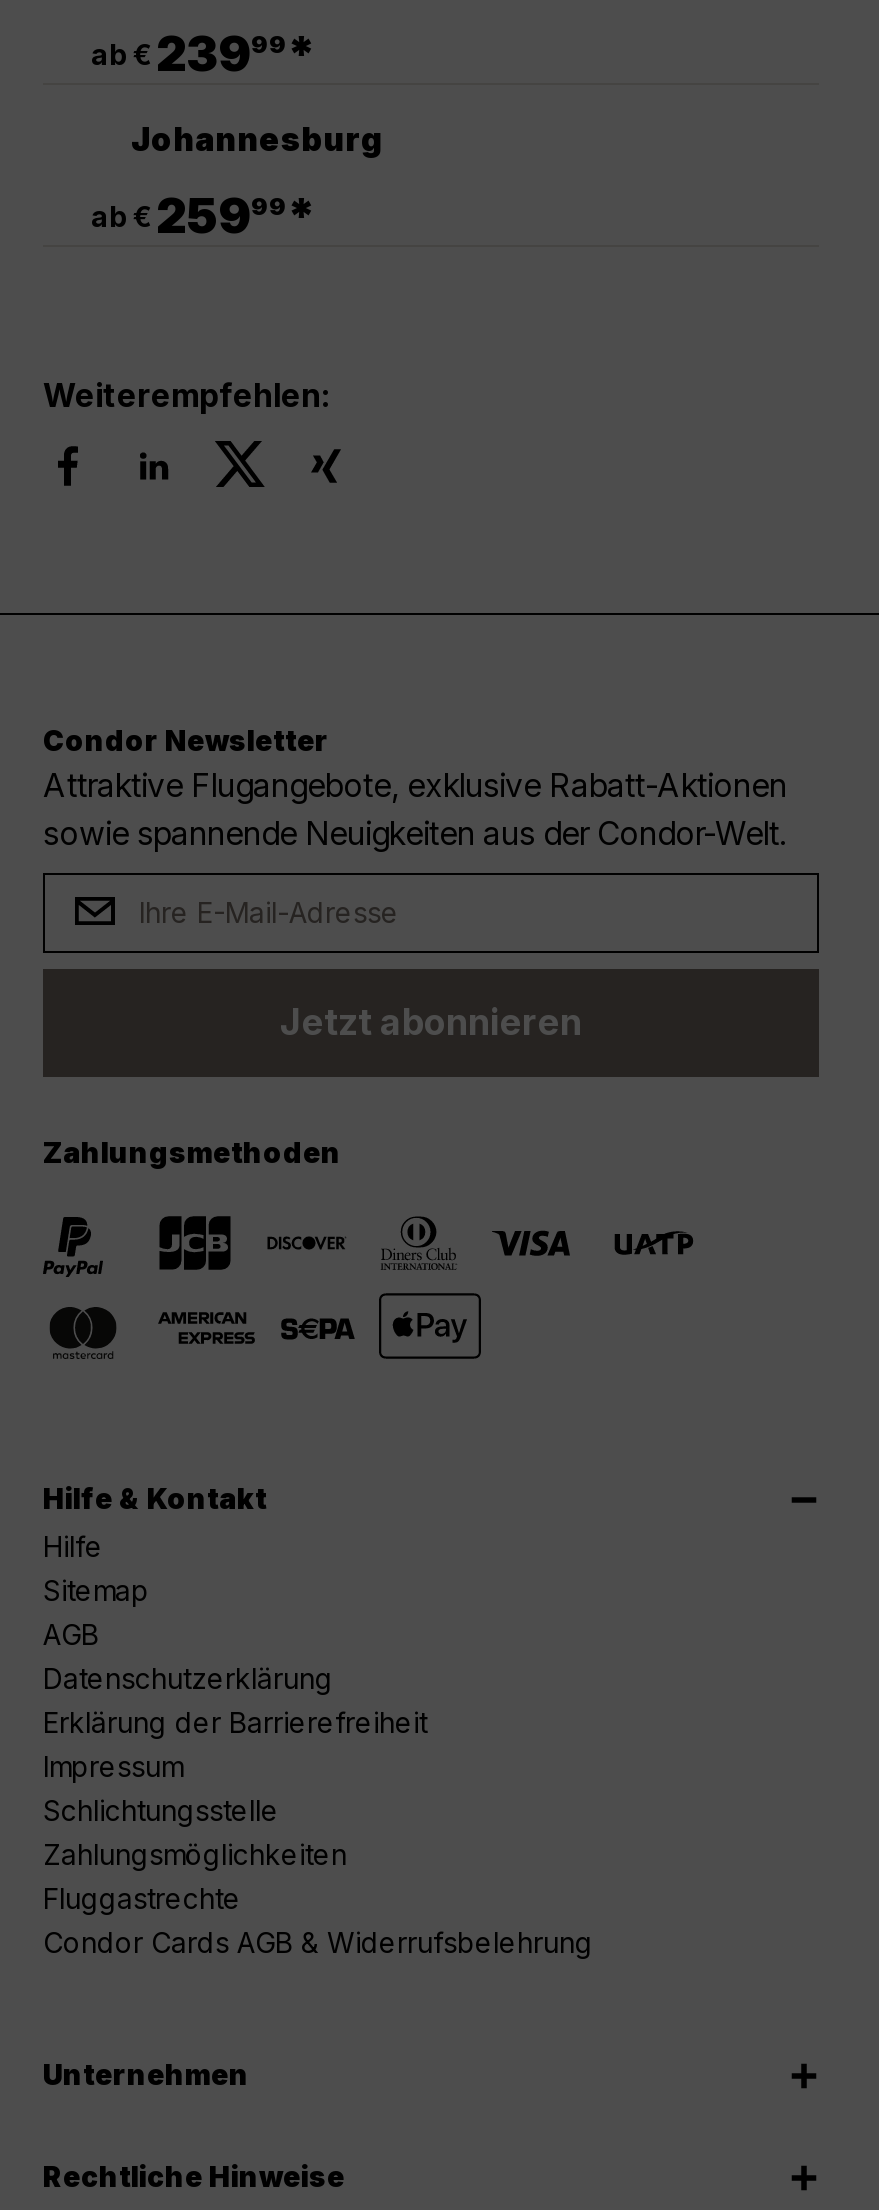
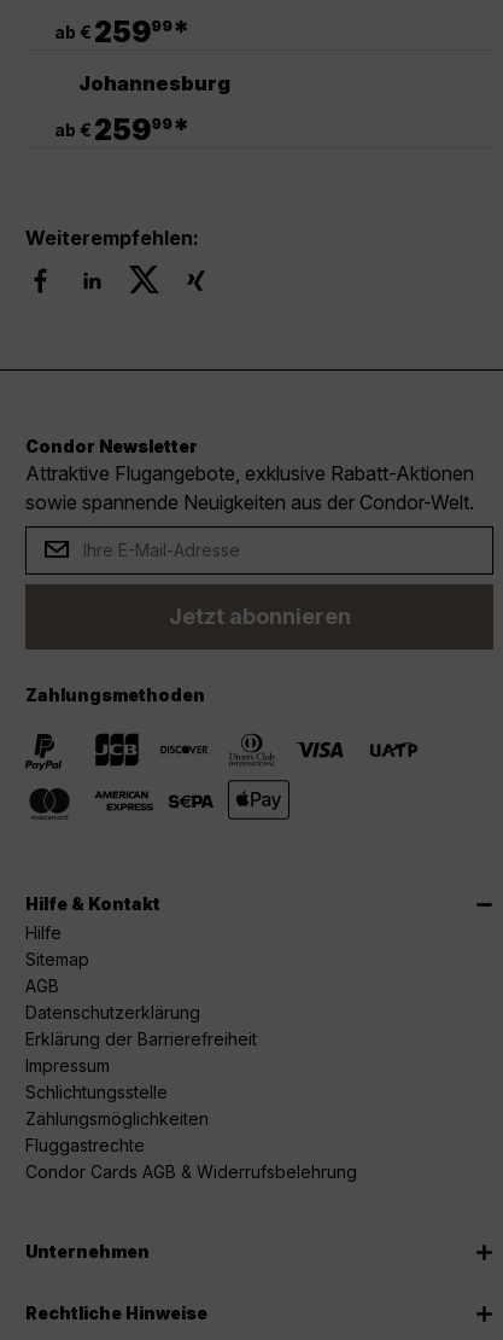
[91,24,251,82] ab € 239 -> [54,14,151,49] ab € 259

